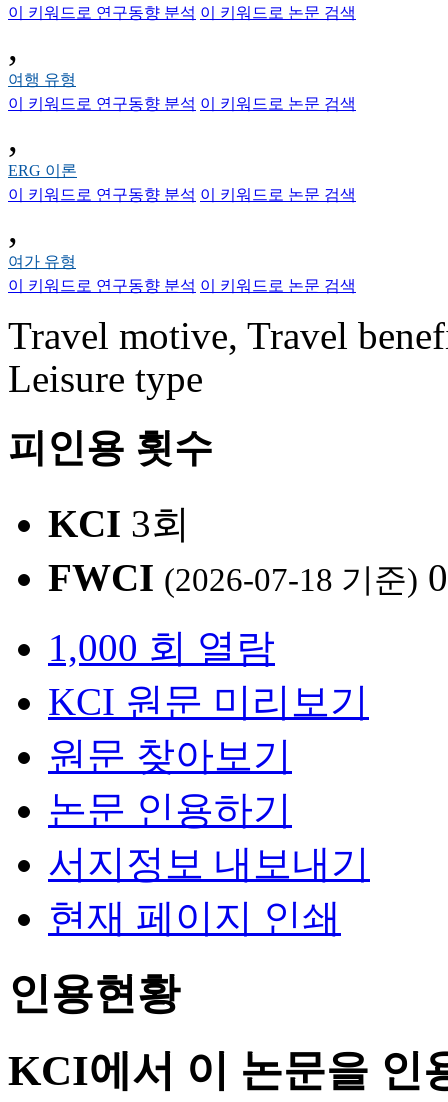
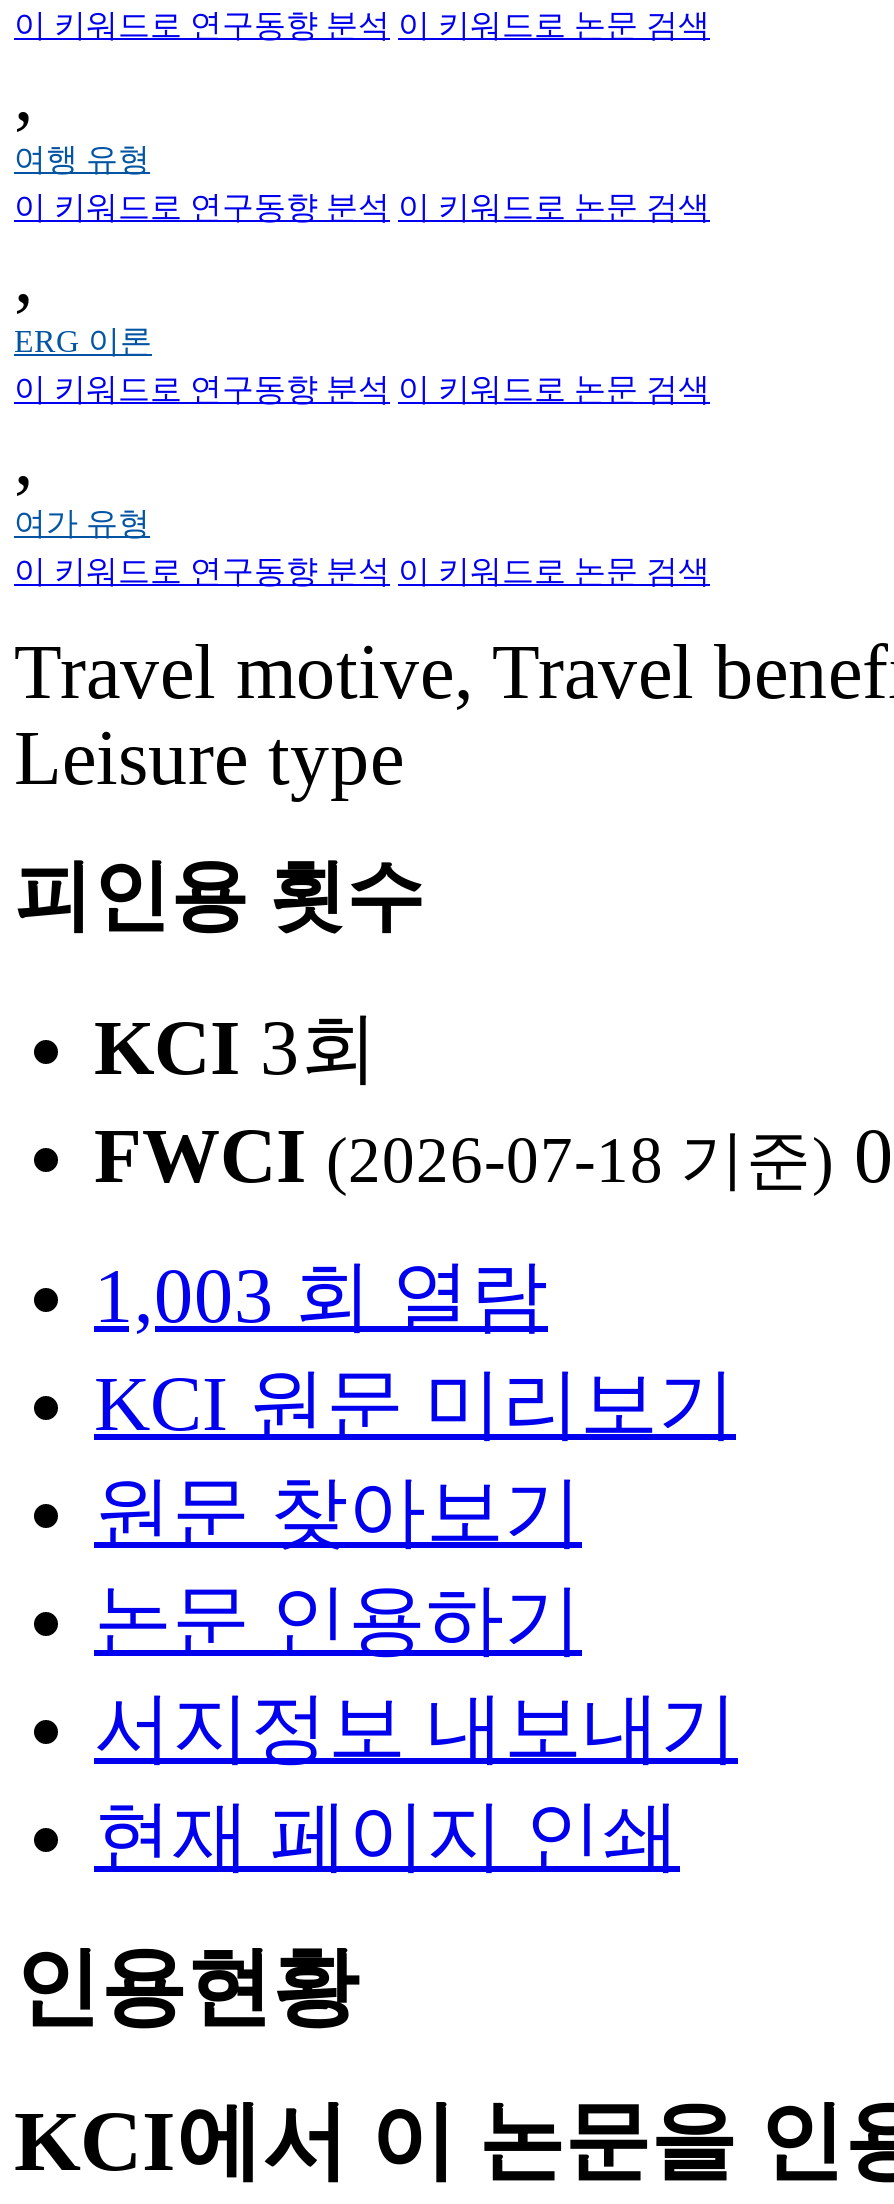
[48,626,275,669] 1,000 회 열람 -> [94,1251,548,1337] 1,003 회 열람

